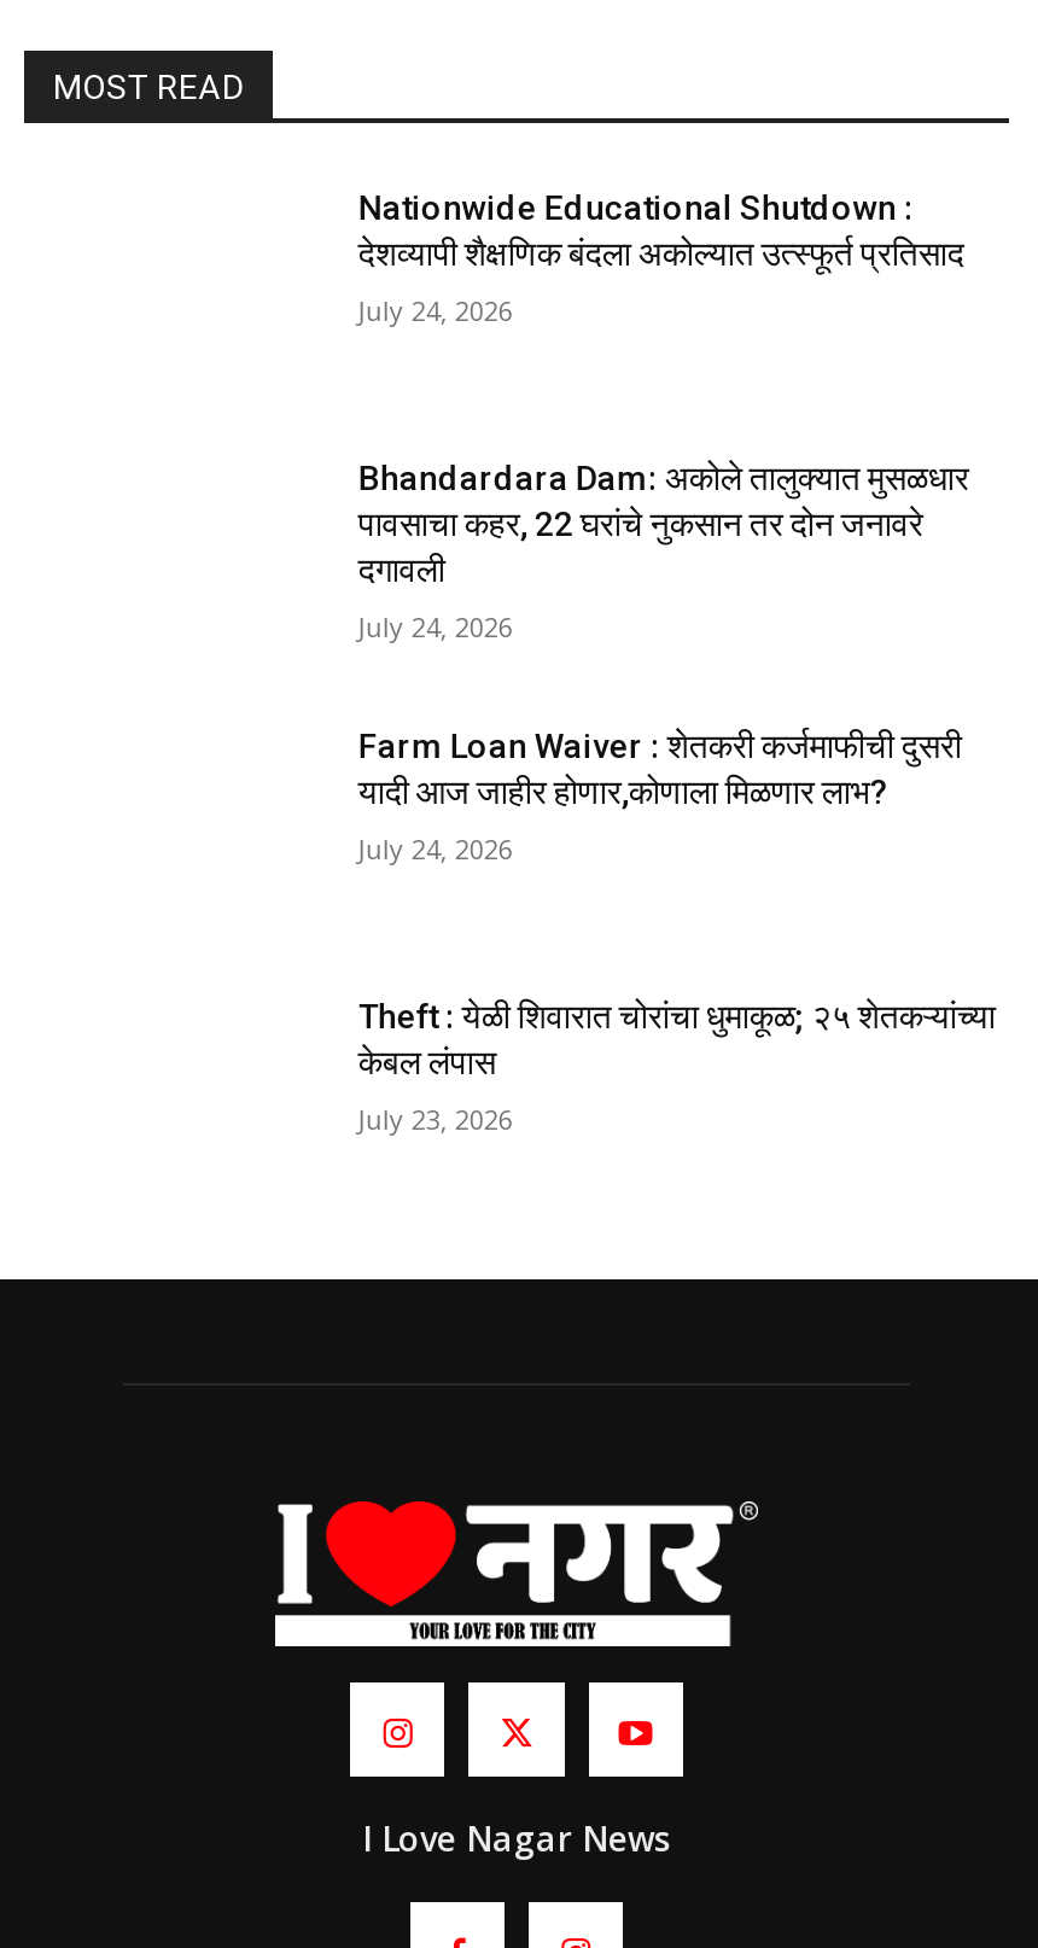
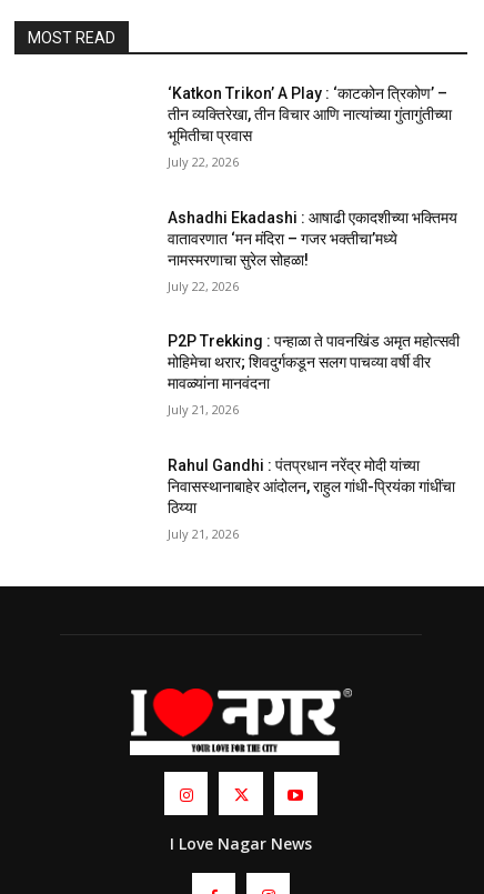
[358,188,964,273] Nationwide Educational Shutdown : | देशव्यापी शैक्षणिक बंदला अकोल्यात उत्स्फूर्त प्रतिसाद -> [168,84,452,144] ‘Katkon Trikon’ A Play : ‘काटकोन त्रिकोण’ – | तीन व्यक्तिरेखा, तीन विचार आणि नात्यांच्या गुंतागुंतीच्या | भूमितीचा प्रवास
[358,292,513,328] July 24, 2026 -> [168,153,239,170] July 22, 2026
[358,458,969,588] Bhandardara Dam: अकोले तालुक्यात मुसळधार | पावसाचा कहर, 22 घरांचे नुकसान तर दोन जनावरे | दगावली -> [168,208,458,268] Ashadhi Ekadashi : आषाढी एकादशीच्या भक्तिमय | वातावरणात ‘मन मंदिरा – गजर भक्तीचा’मध्ये | नामस्मरणाचा सुरेल सोहळा!
[358,608,513,644] July 24, 2026 -> [168,277,239,294] July 22, 2026
[358,727,962,812] Farm Loan Waiver : शेतकरी कर्जमाफीची दुसरी | यादी आज जाहीर होणार,कोणाला मिळणार लाभ? -> [168,332,460,392] P2P Trekking : पन्हाळा ते पावनखिंड अमृत महोत्सवी | मोहिमेचा थरार; शिवदुर्गकडून सलग पाचव्या वर्षी वीर | मावळ्यांना मानवंदना
[358,831,513,867] July 24, 2026 -> [168,401,239,418] July 21, 2026
[358,997,996,1081] Theft : येळी शिवारात चोरांचा धुमाकूळ; २५ शेतकऱ्यांच्या | केबल लंपास -> [168,456,456,516] Rahul Gandhi : पंतप्रधान नरेंद्र मोदी यांच्या | निवासस्थानाबाहेर आंदोलन, राहुल गांधी-प्रियंका गांधींचा | ठिय्या
[358,1101,513,1137] July 23, 2026 -> [168,525,239,542] July 21, 2026

